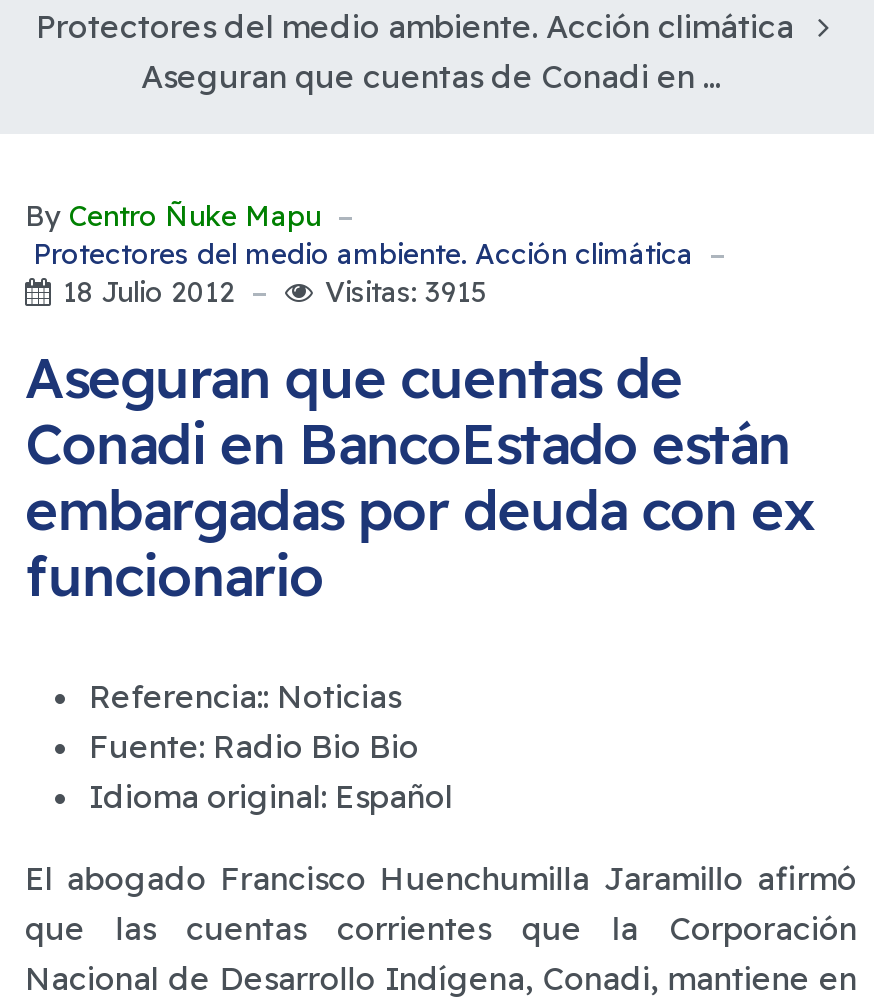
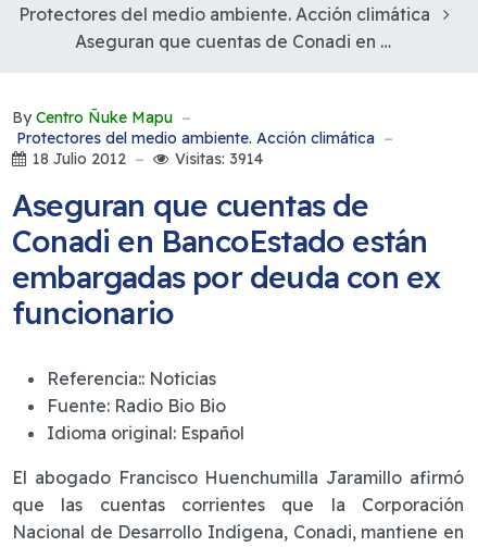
[325,275,487,311] Visitas: 3915 -> [175,150,263,169] Visitas: 3914

